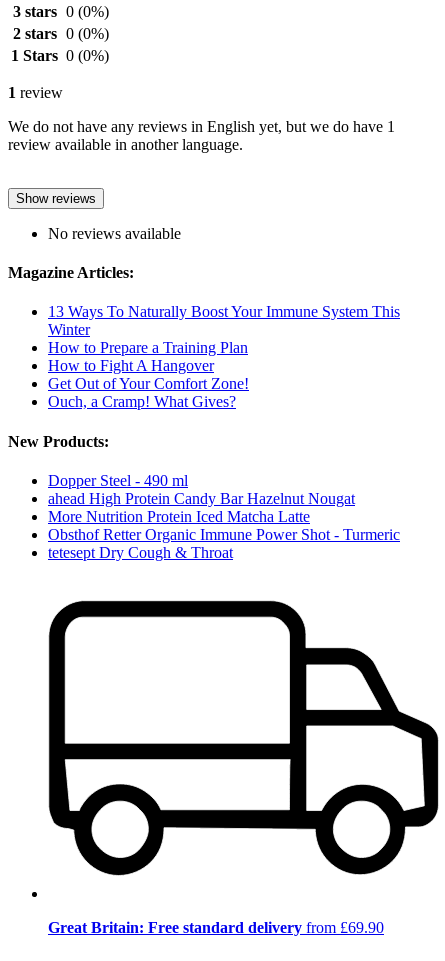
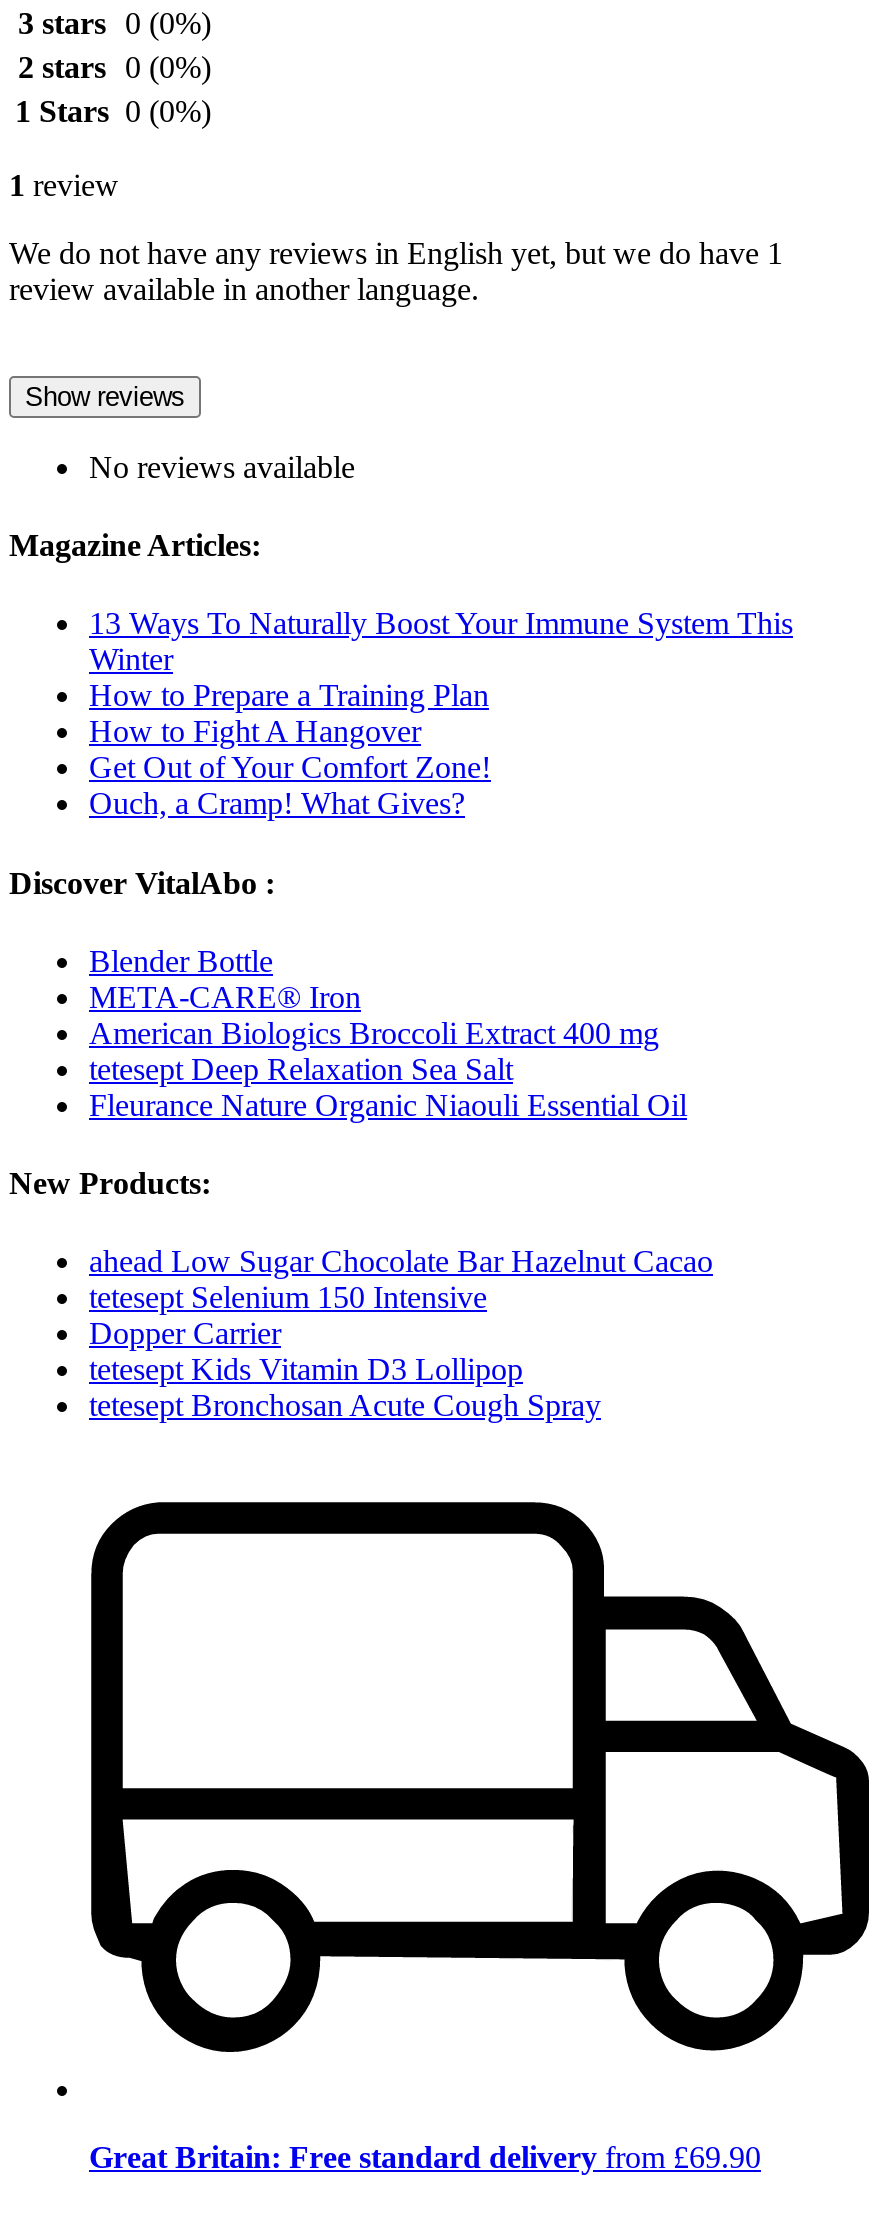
none -> [9,865,687,1122] Discover VitalAbo : | Blender Bottle | META-CARE® Iron | American Biologics Broccoli Extract 400 mg | tetesept Deep Relaxation Sea Salt | Fleurance Nature Organic Niaouli Essential Oil
[48,472,400,561] Dopper Steel - 490 ml | ahead High Protein Candy Bar Hazelnut Nougat | More Nutrition Protein Iced Matcha Latte | Obsthof Retter Organic Immune Power Shot - Turmeric | tetesept Dry Cough & Throat -> [89,1245,713,1423] ahead Low Sugar Chocolate Bar Hazelnut Cacao | tetesept Selenium 150 Intensive | Dopper Carrier | tetesept Kids Vitamin D3 Lollipop | tetesept Bronchosan Acute Cough Spray

